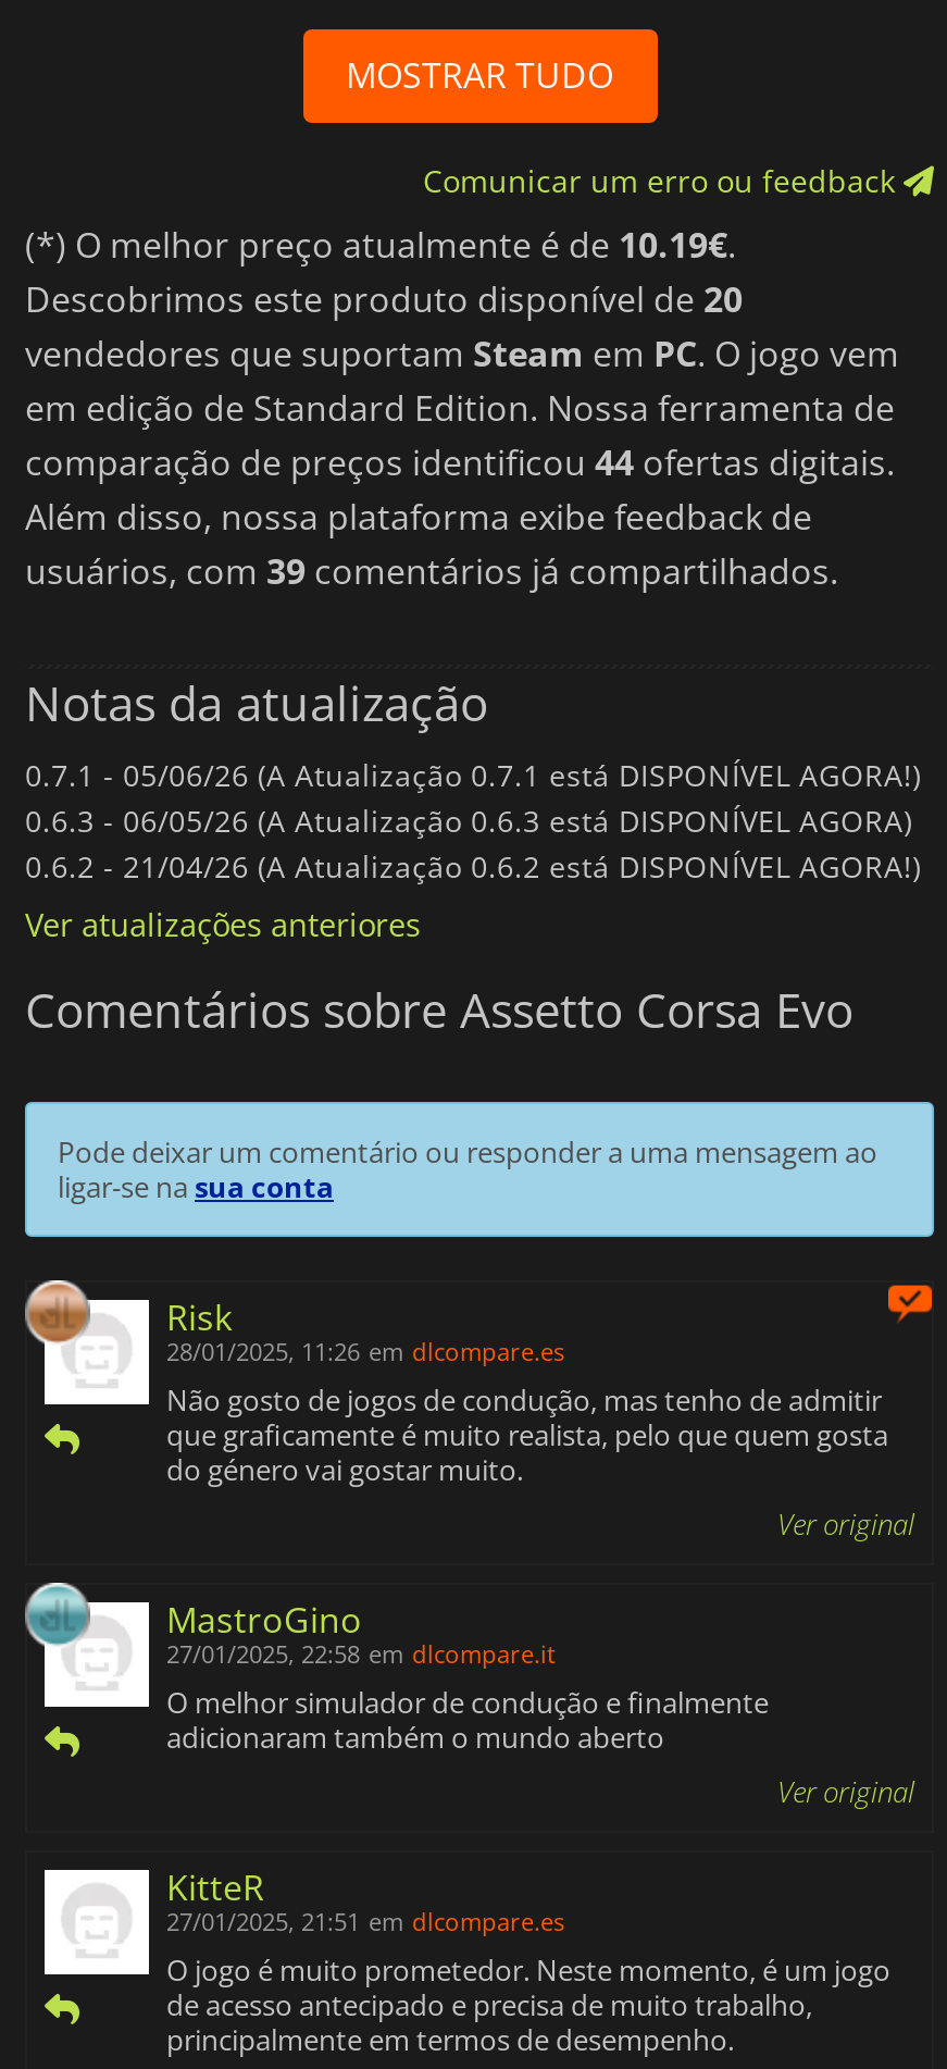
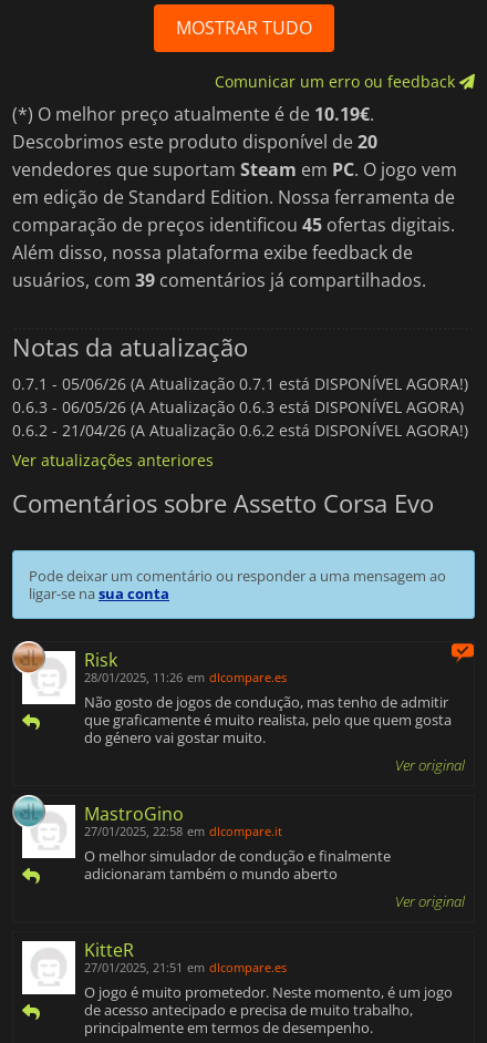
[25,438,895,485] comparação de preços identificou 44 ofertas digitais. -> [12,212,455,237] comparação de preços identificou 45 ofertas digitais.

